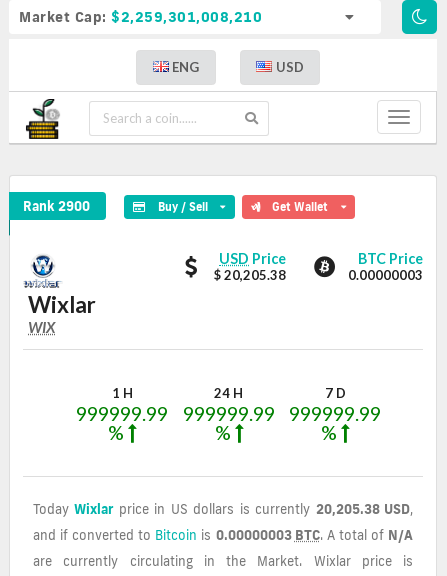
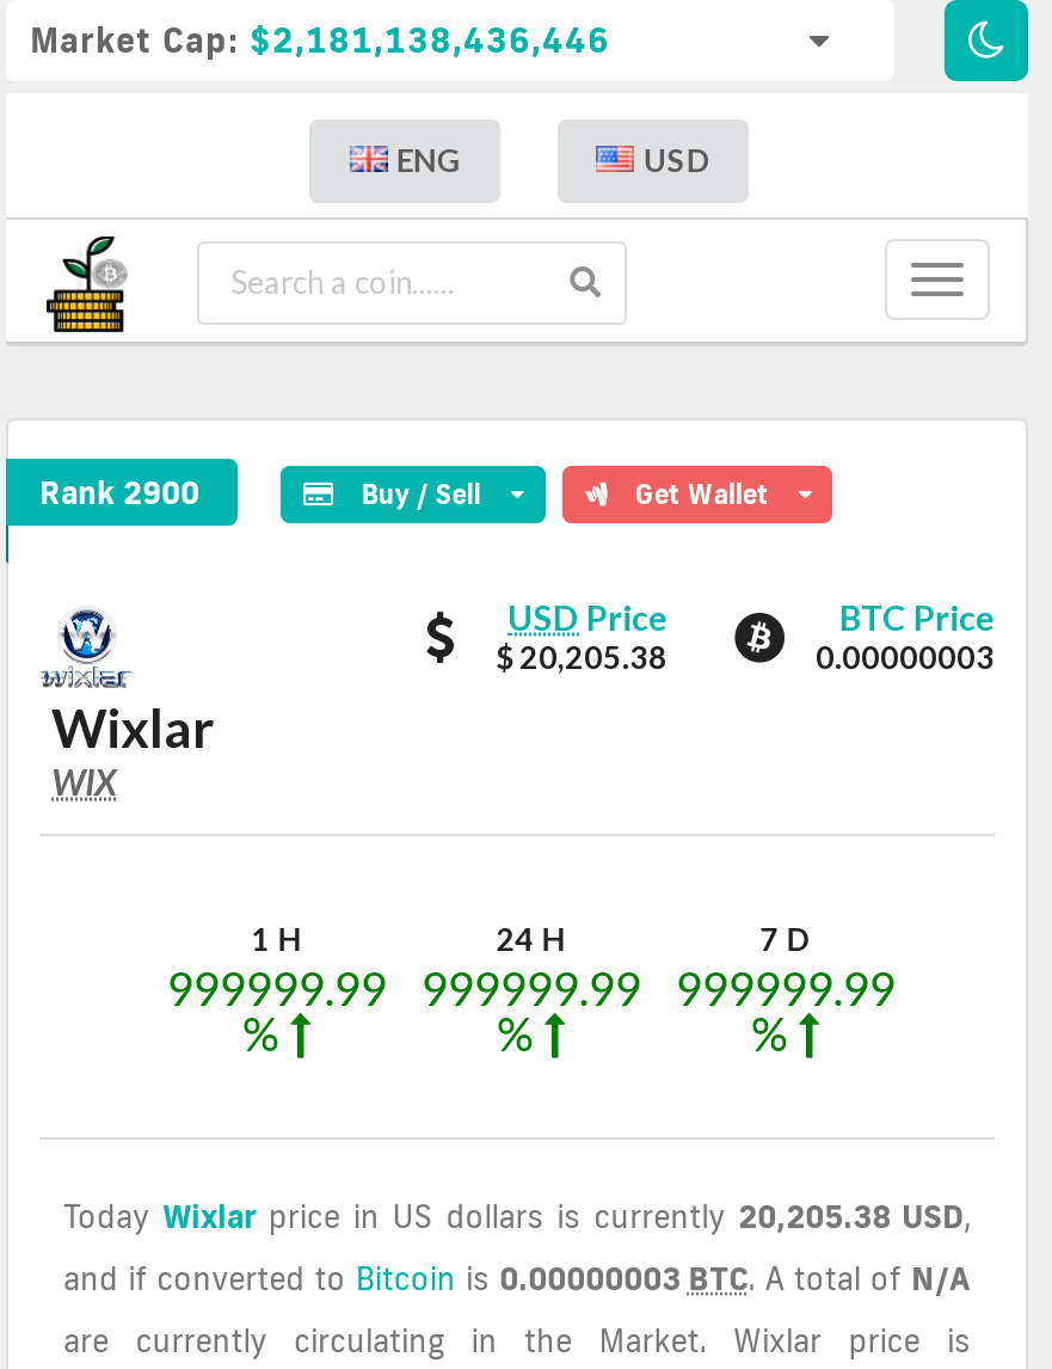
[19,8,262,26] Market Cap: $2,259,301,008,210 -> [30,19,610,62] Market Cap: $2,181,138,436,446

